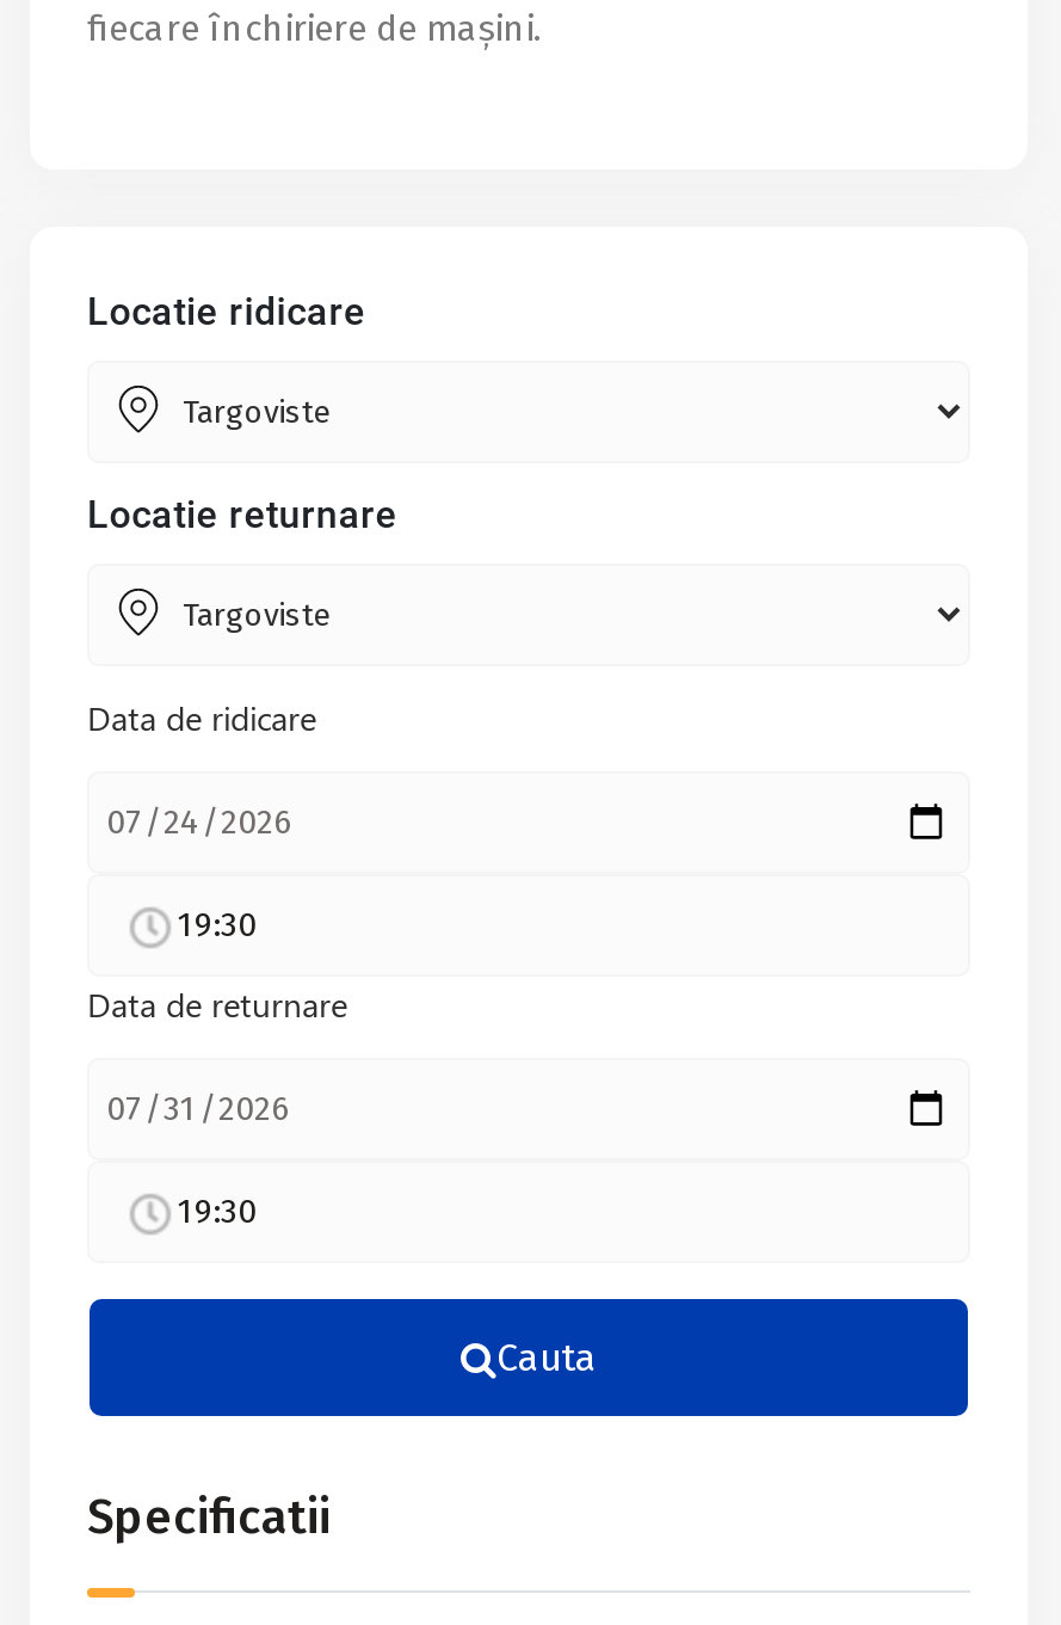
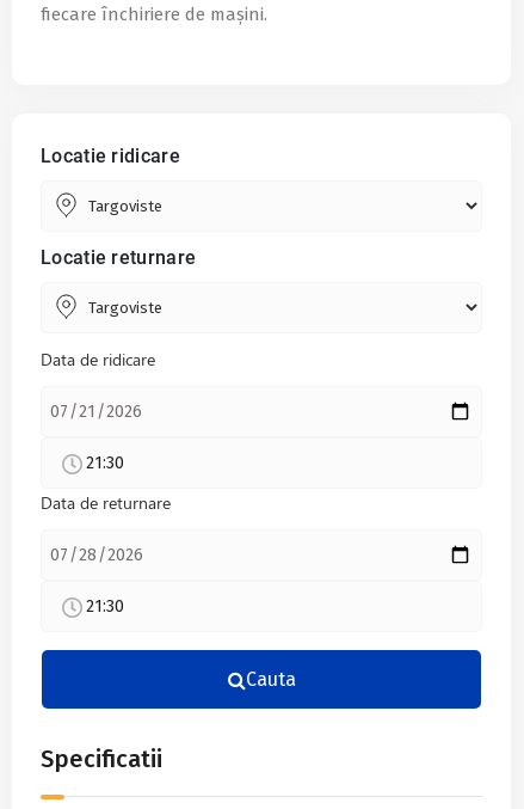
[178,905,257,946] 19:30 -> [86,453,124,473] 21:30
[178,1192,257,1232] 19:30 -> [86,596,124,617] 21:30

